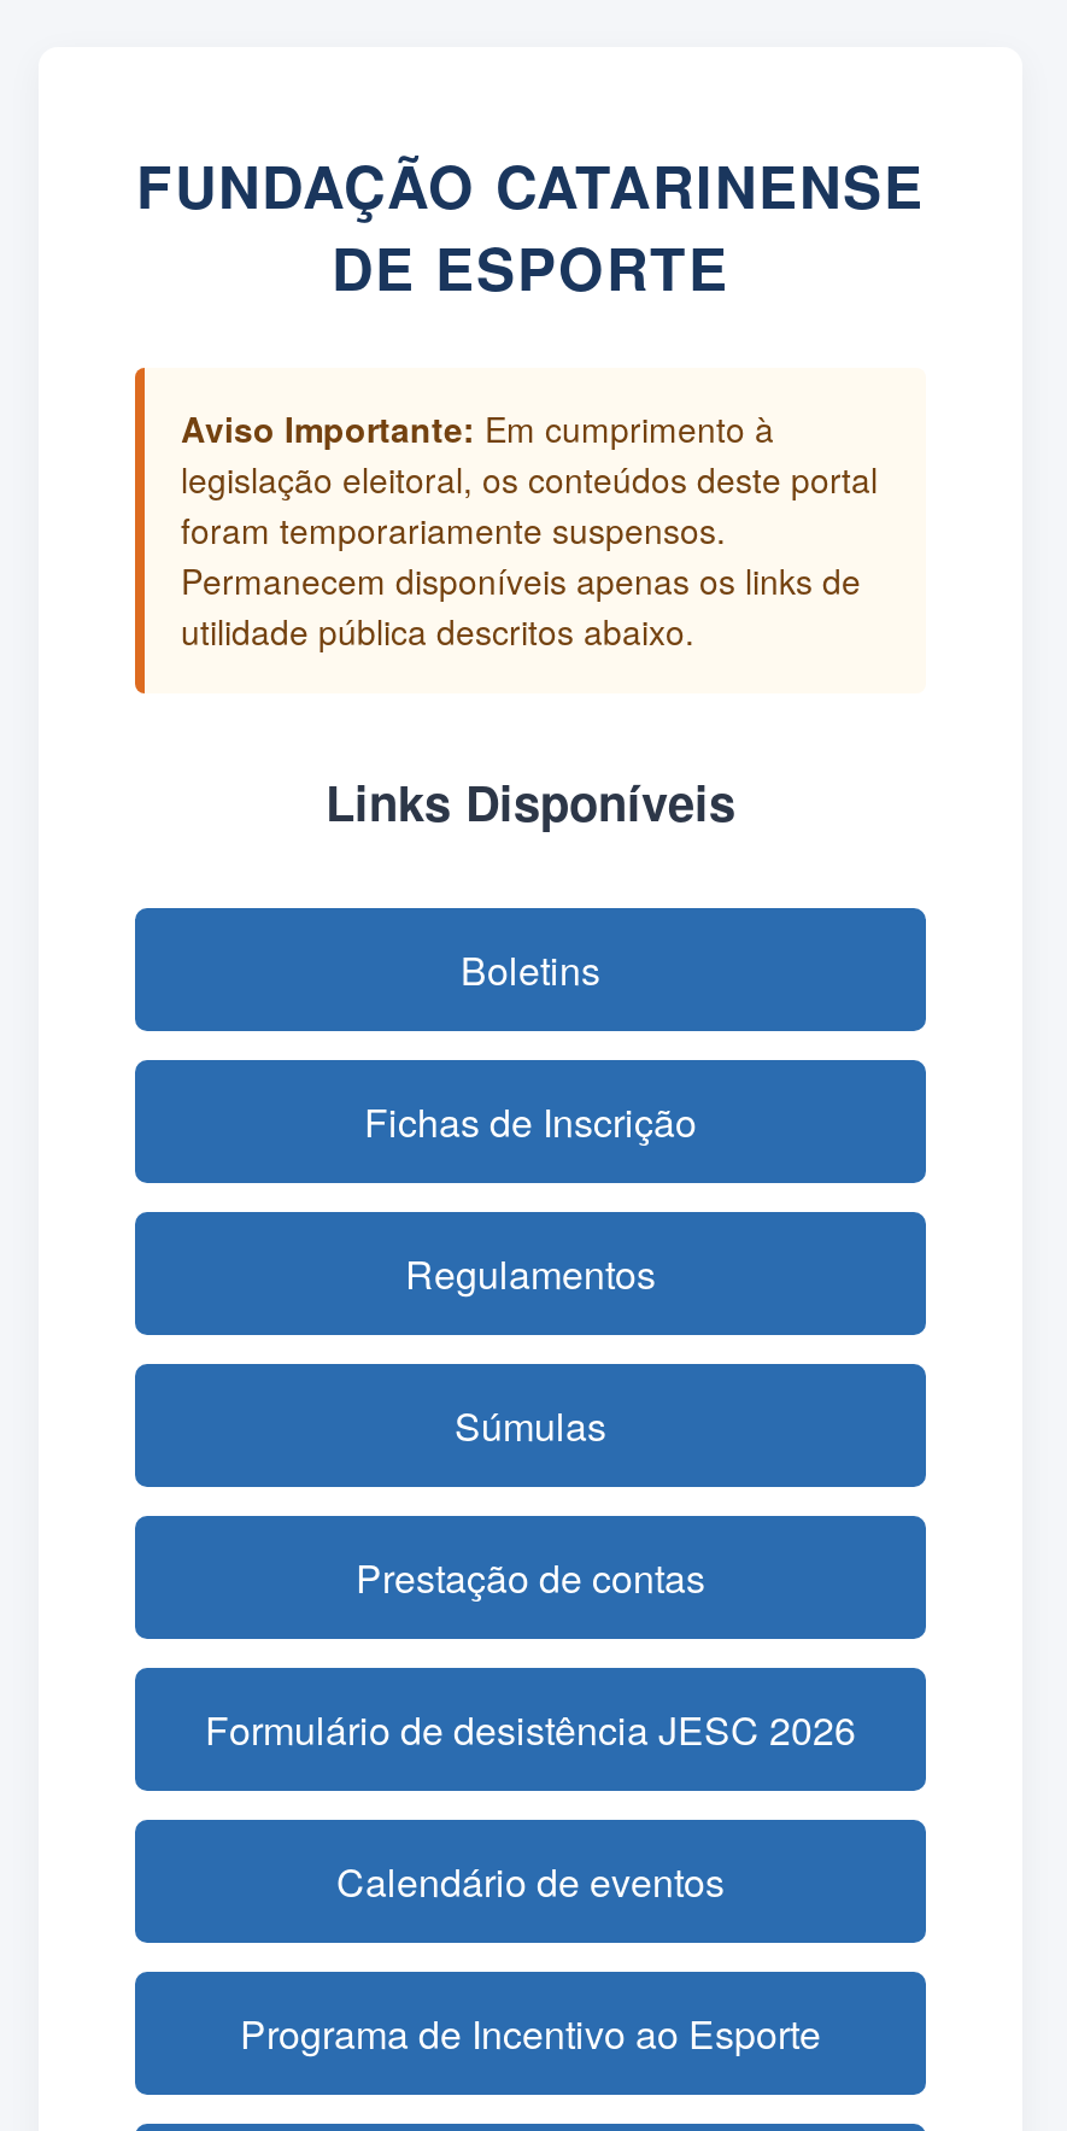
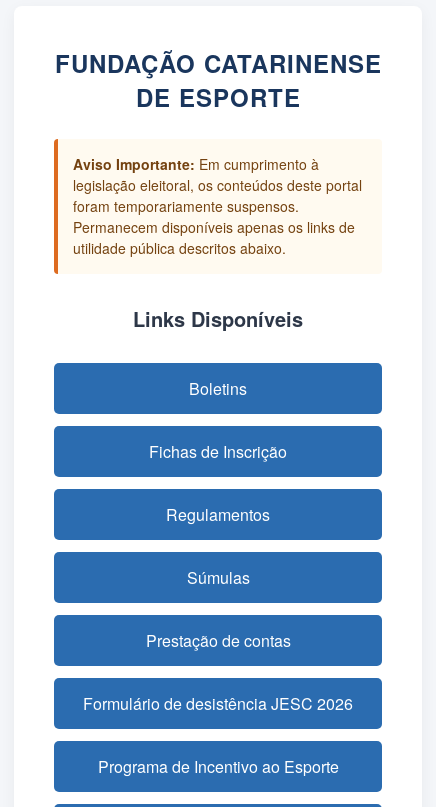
[336,1854,725,1909] Calendário de eventos -> none

